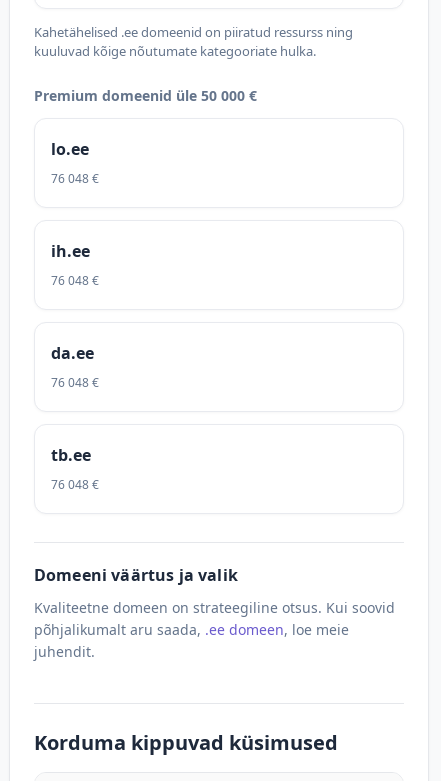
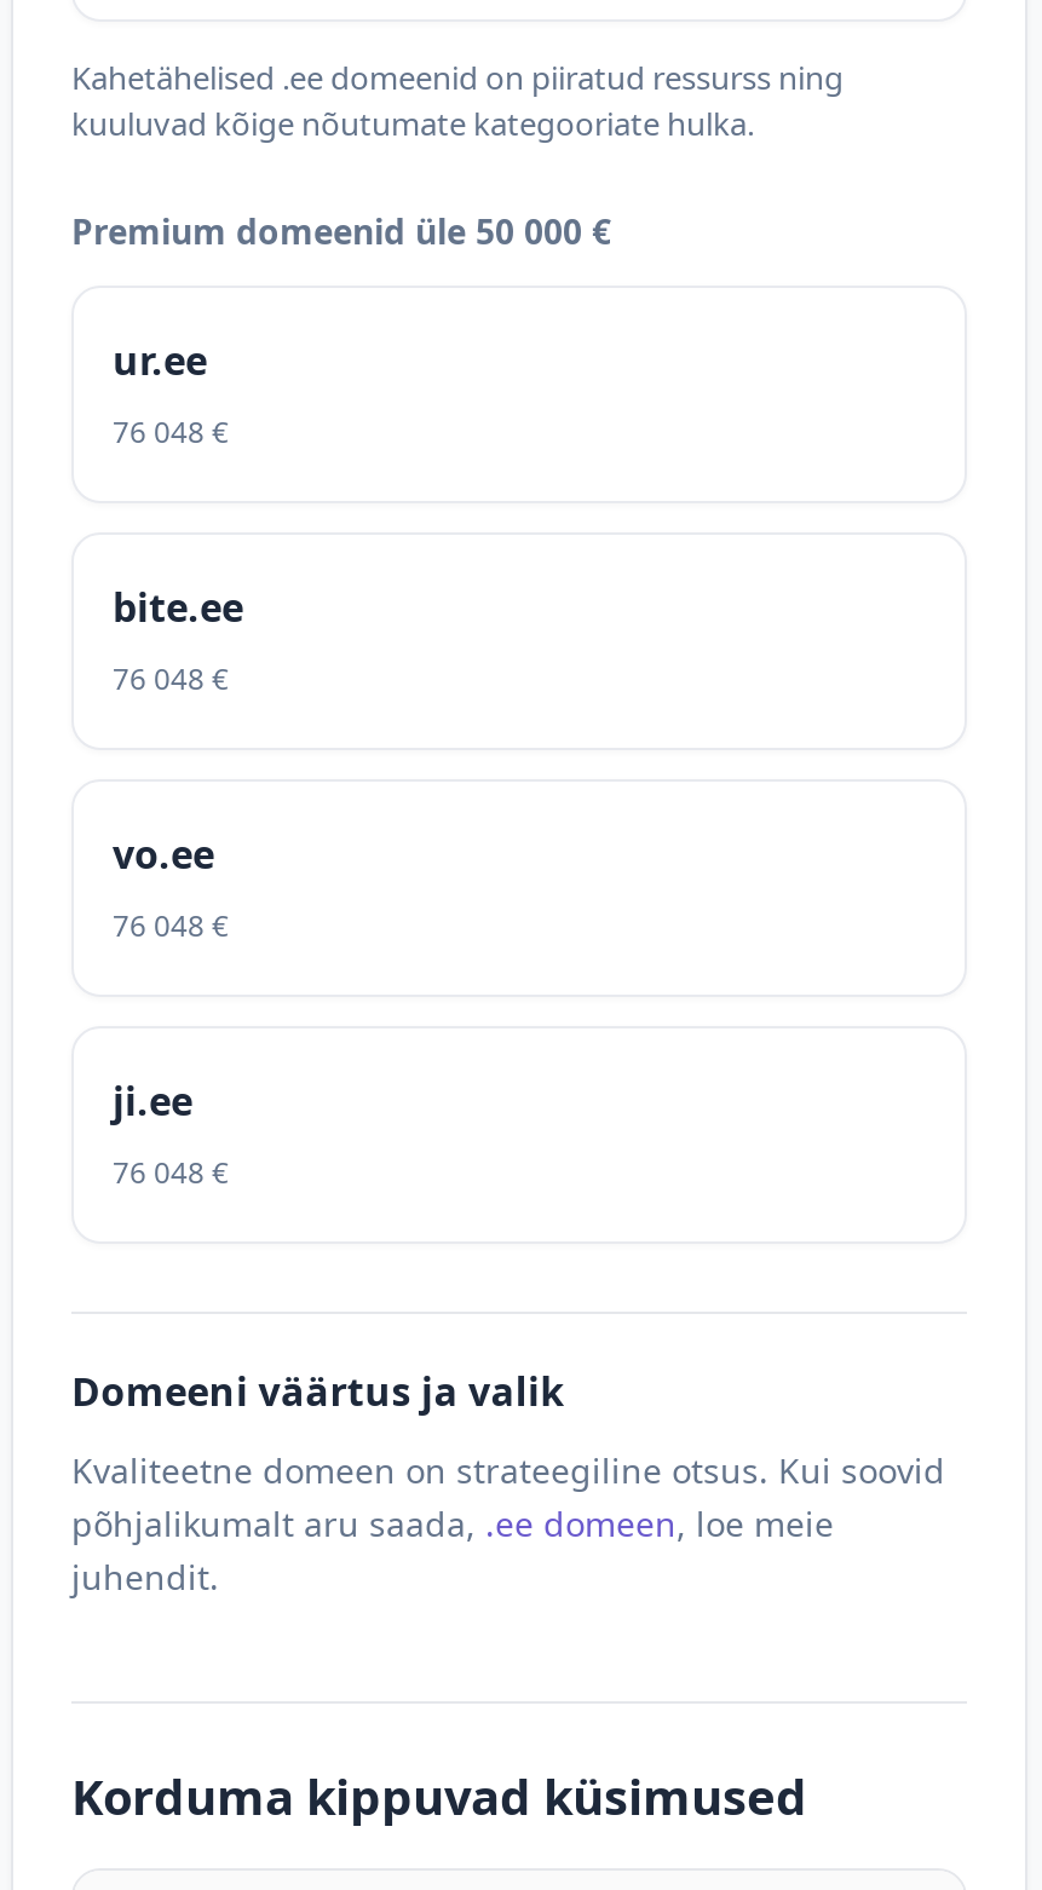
[51,138,89,160] lo.ee -> [113,334,207,387] ur.ee
[51,240,90,262] ih.ee -> [113,581,243,634] bite.ee
[51,342,94,364] da.ee -> [113,828,214,881] vo.ee
[51,444,91,466] tb.ee -> [113,1074,192,1128] ji.ee

